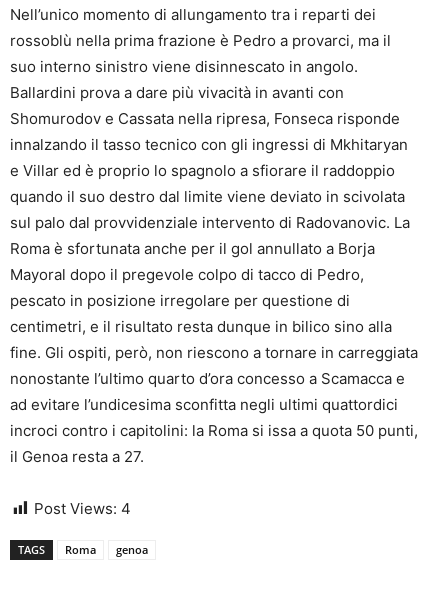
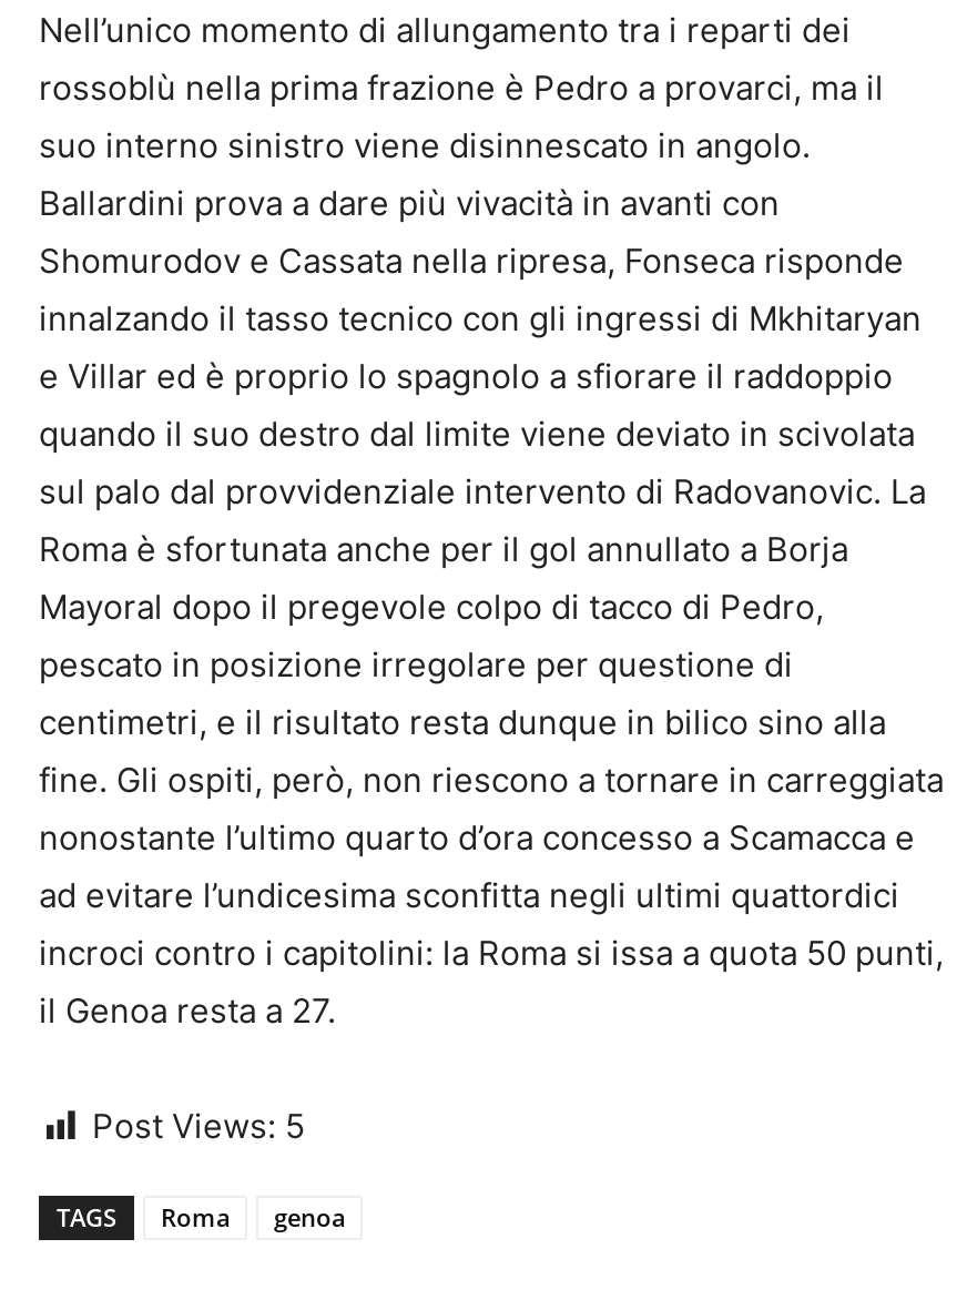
[34,499,131,518] Post Views: 4 -> [92,1106,305,1148] Post Views: 5

